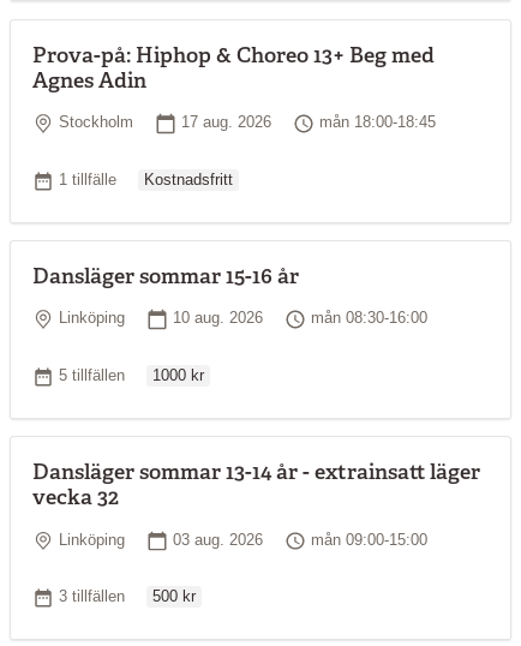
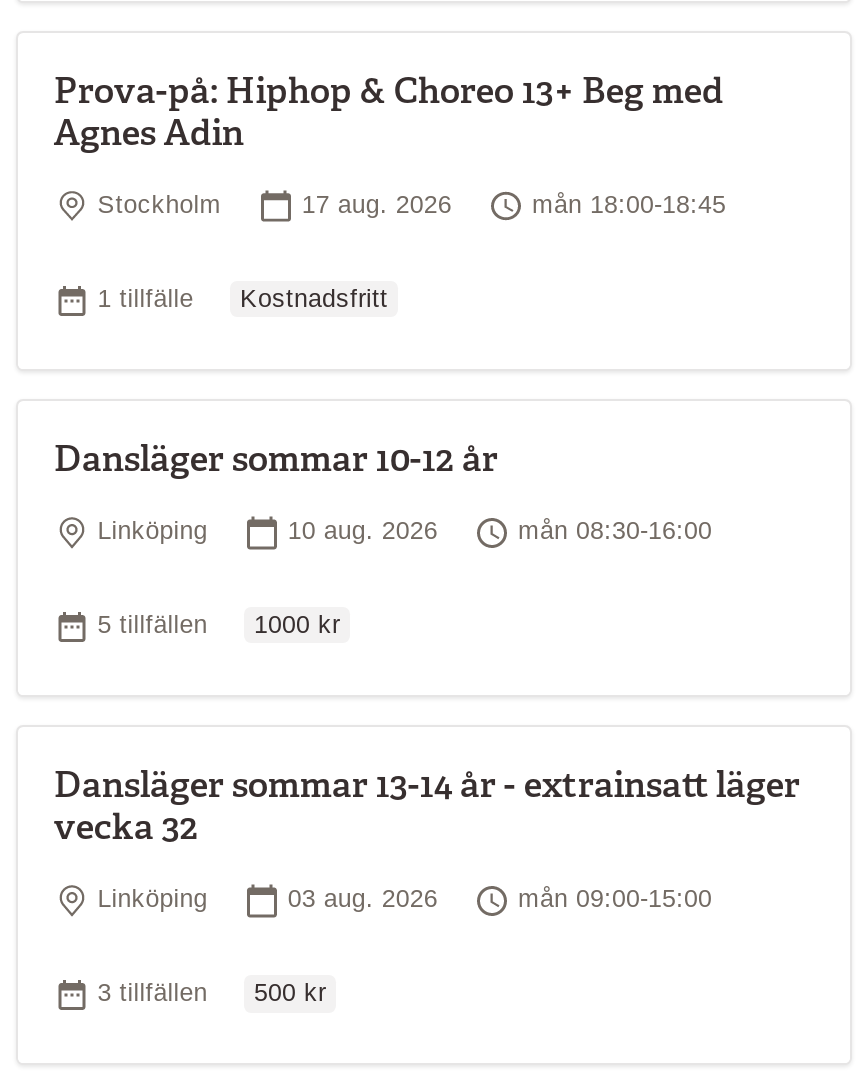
[32,261,299,289] Dansläger sommar 15-16 år -> [54,435,498,481] Dansläger sommar 10-12 år

